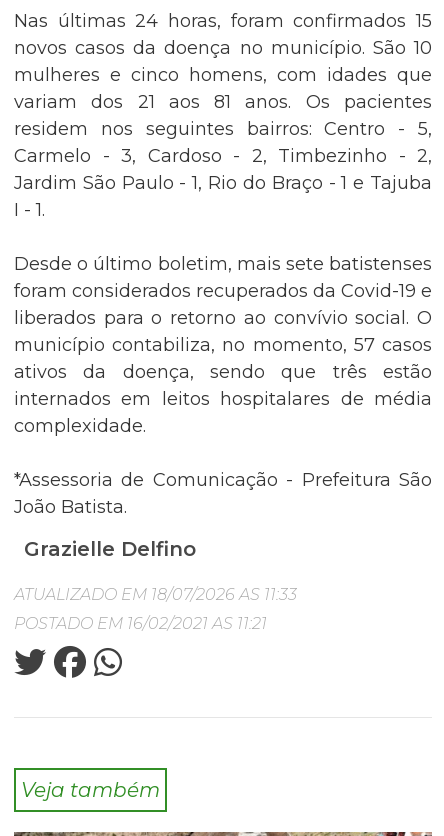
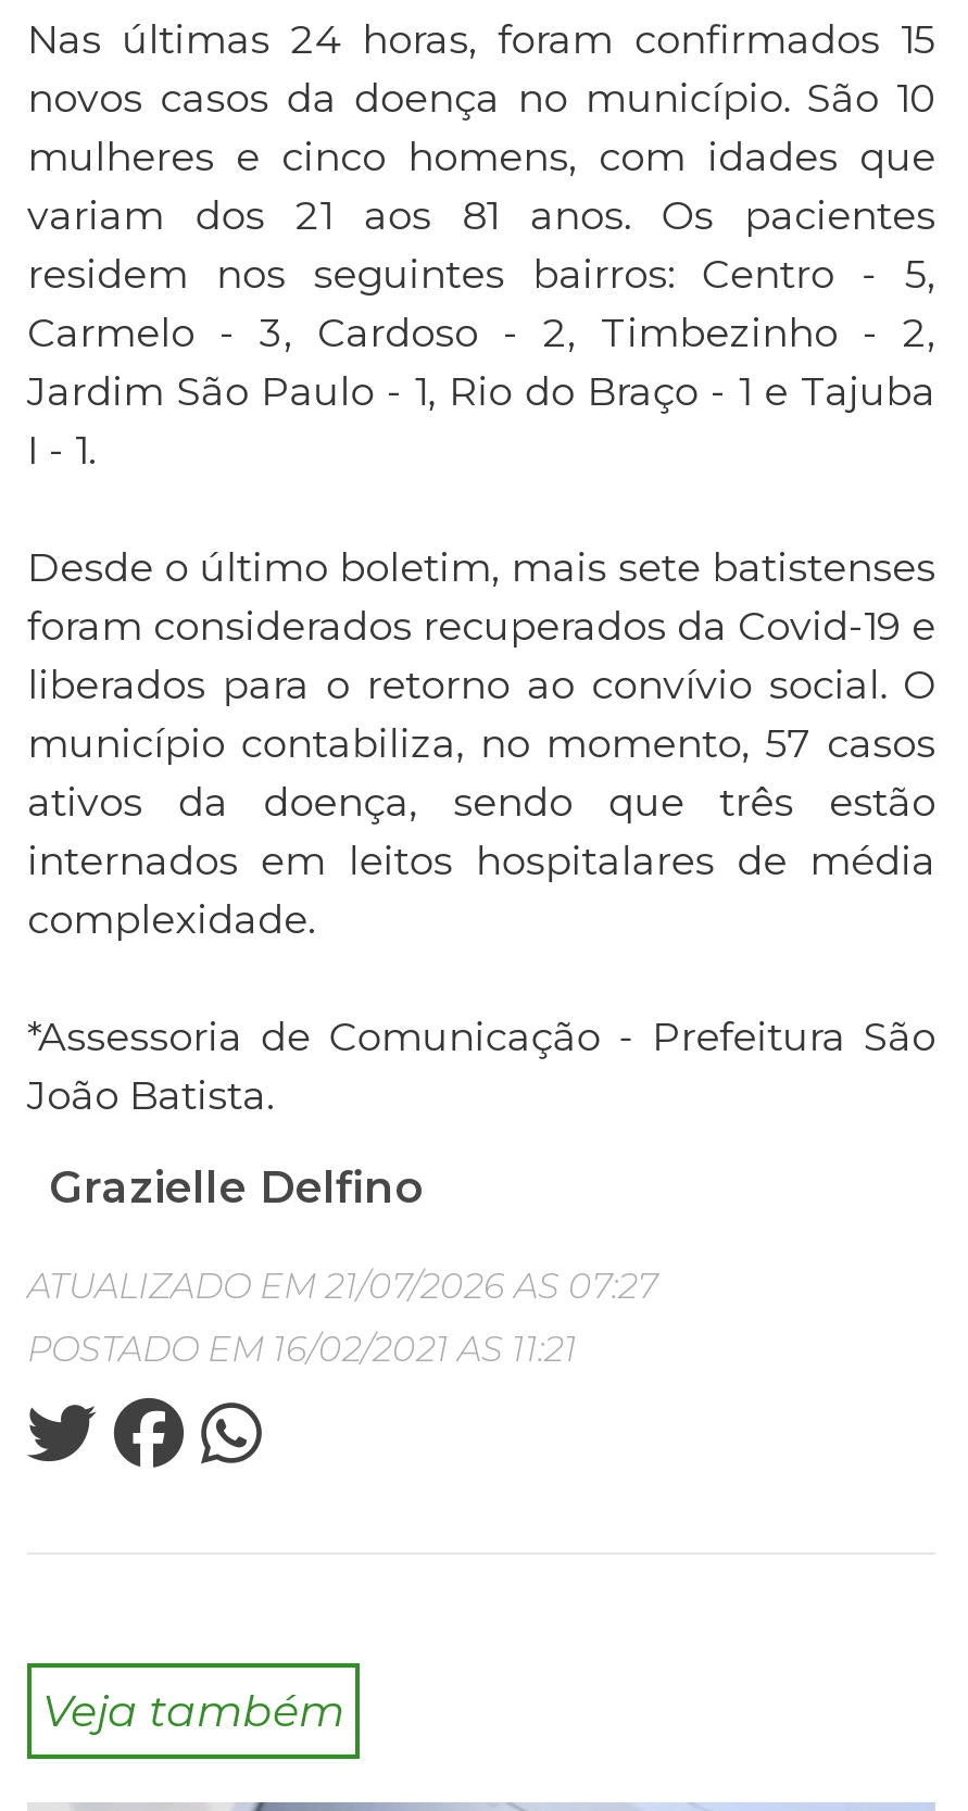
[14,585,297,604] ATUALIZADO EM 18/07/2026 AS 11:33 -> [27,1266,657,1307] ATUALIZADO EM 21/07/2026 AS 07:27

